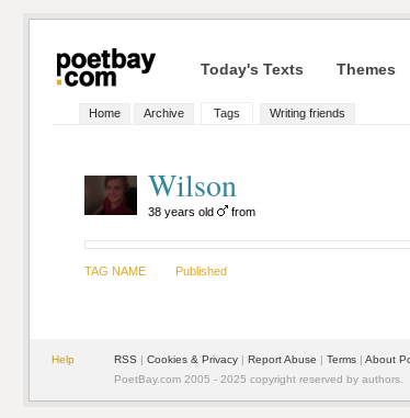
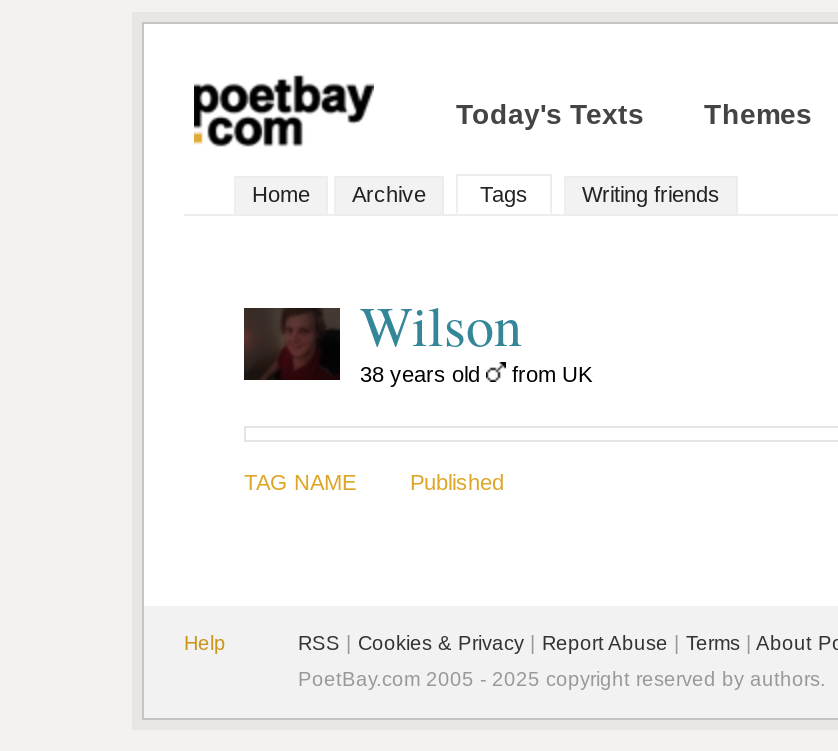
[228,205,255,218] from -> [506,362,592,386] from UK

